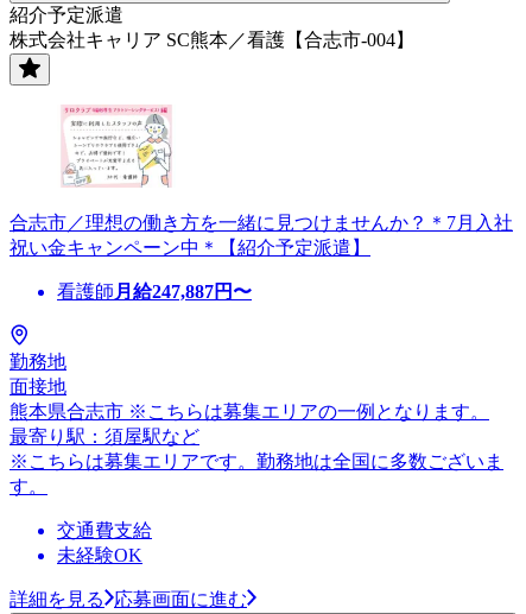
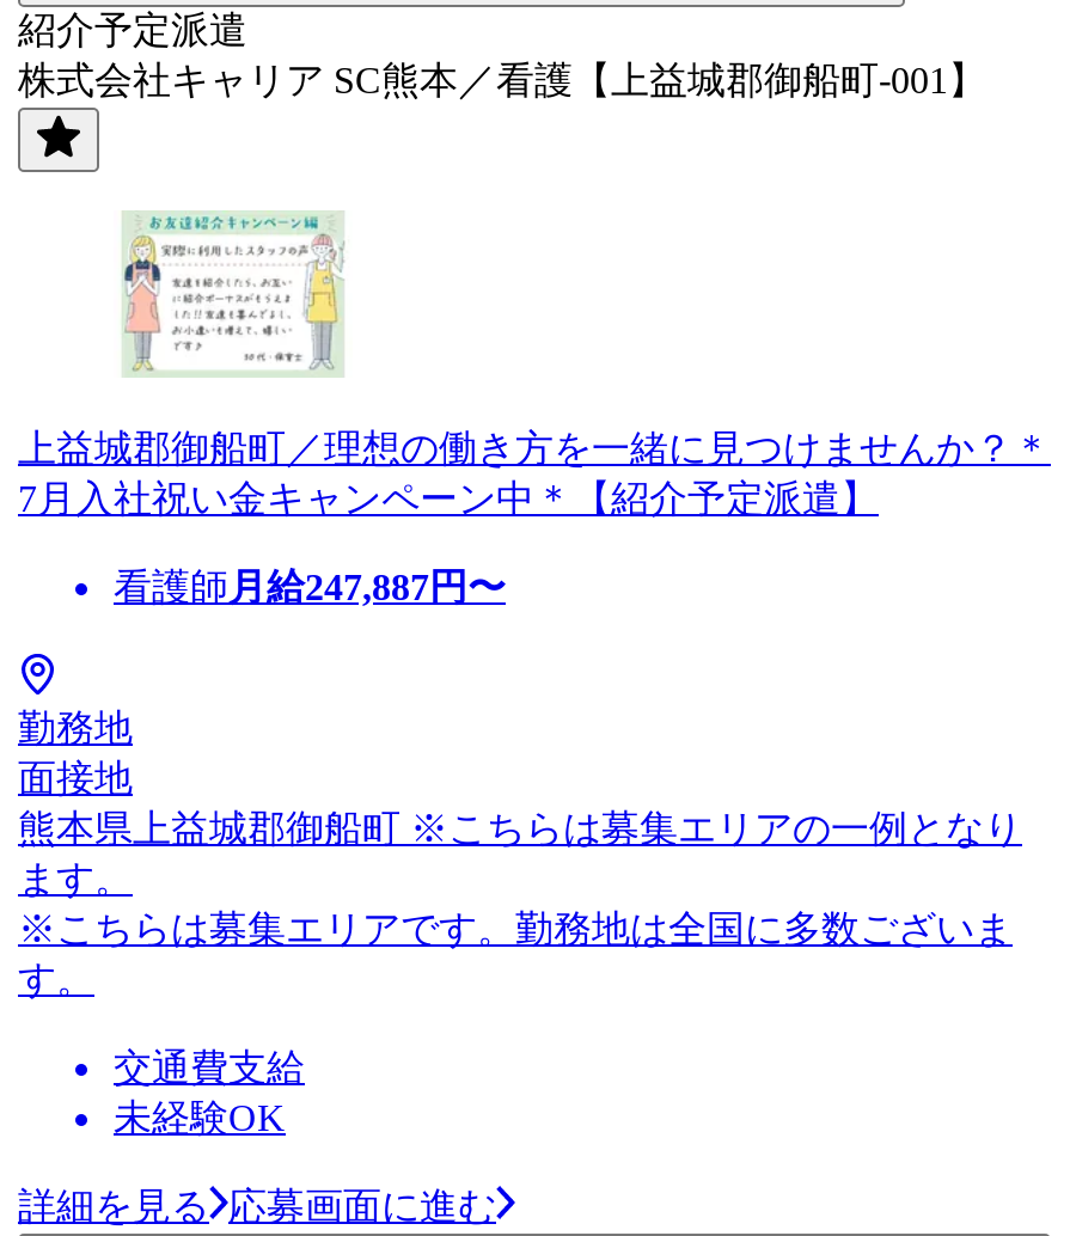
[9,30,414,50] 株式会社キャリア SC熊本／看護【合志市-004】 -> [18,60,986,100] 株式会社キャリア SC熊本／看護【上益城郡御船町-001】
[9,105,513,258] [image] | 合志市／理想の働き方を一緒に見つけませんか？＊7月入社 | 祝い金キャンペーン中＊【紹介予定派遣】 -> [18,210,1051,519] [image] | 上益城郡御船町／理想の働き方を一緒に見つけませんか？＊ | 7月入社祝い金キャンペーン中＊【紹介予定派遣】
[9,401,489,446] 熊本県合志市 ※こちらは募集エリアの一例となります。 | 最寄り駅：須屋駅など -> [18,808,1022,899] 熊本県上益城郡御船町 ※こちらは募集エリアの一例となり | ます。

